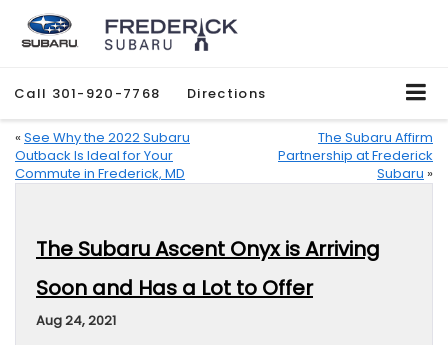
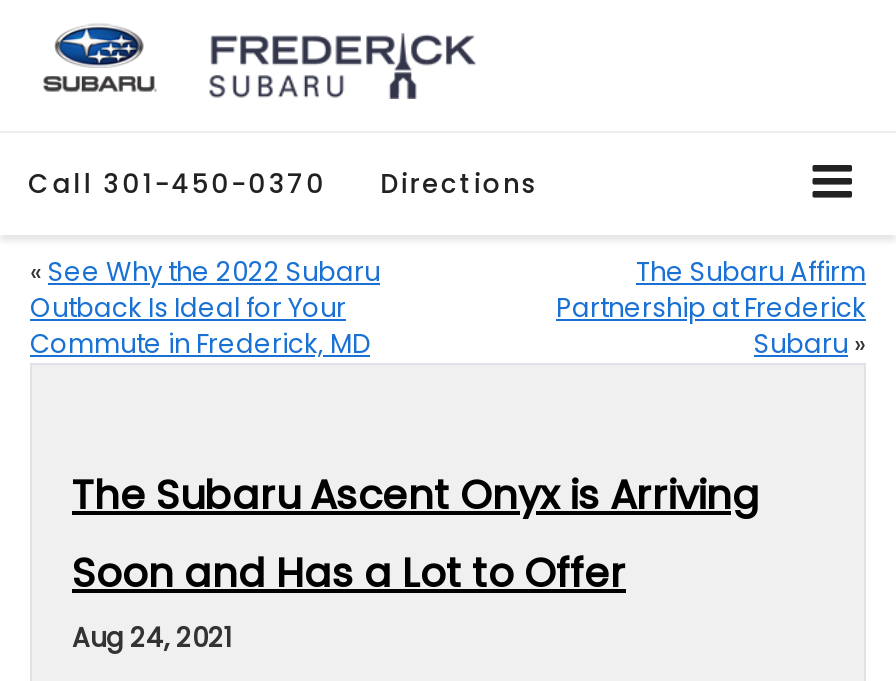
[14,84,266,103] Call 301-920-7768 Directions -> [28,166,538,204] Call 301-450-0370 Directions

